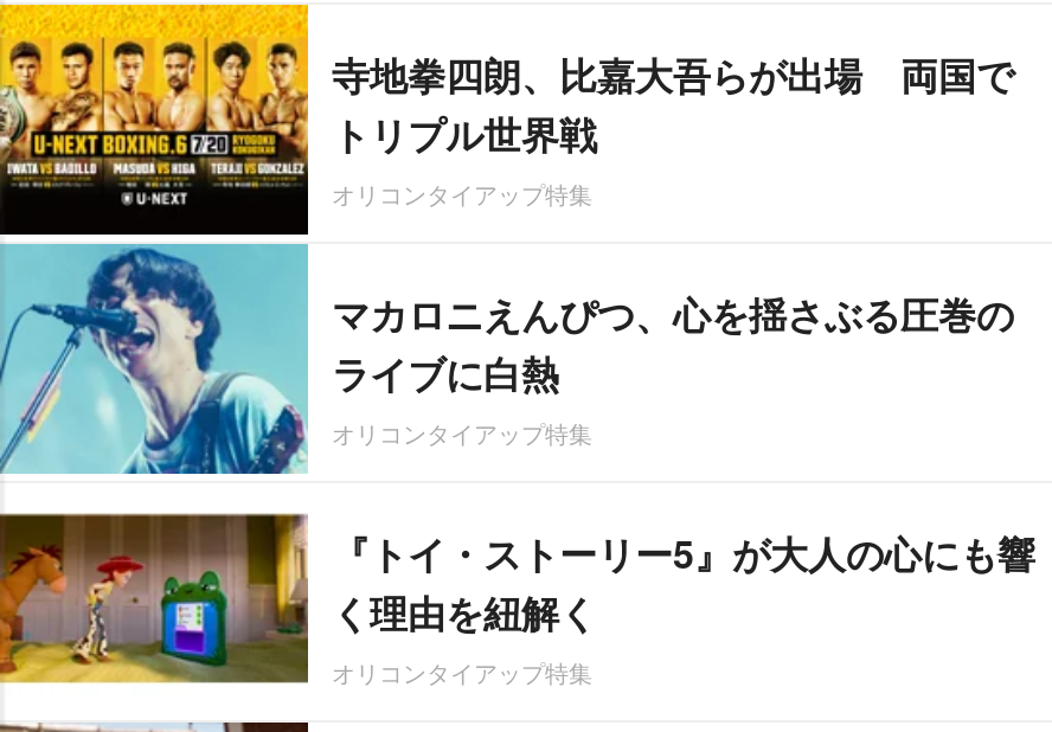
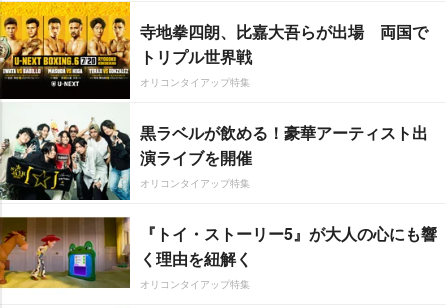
[7,242,1014,476] [image] | マカロニえんぴつ、心を揺さぶる圧巻の | ライブに白熱 -> [3,103,428,201] [image] | 黒ラベルが飲める！豪華アーティスト出 | 演ライブを開催

